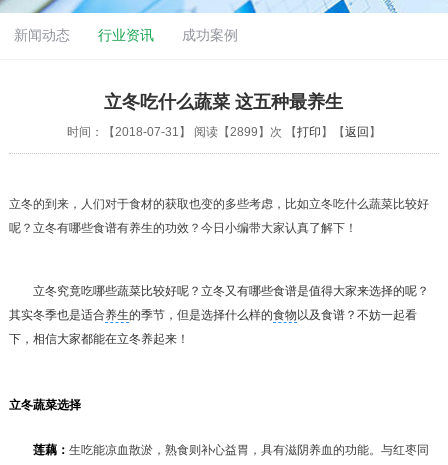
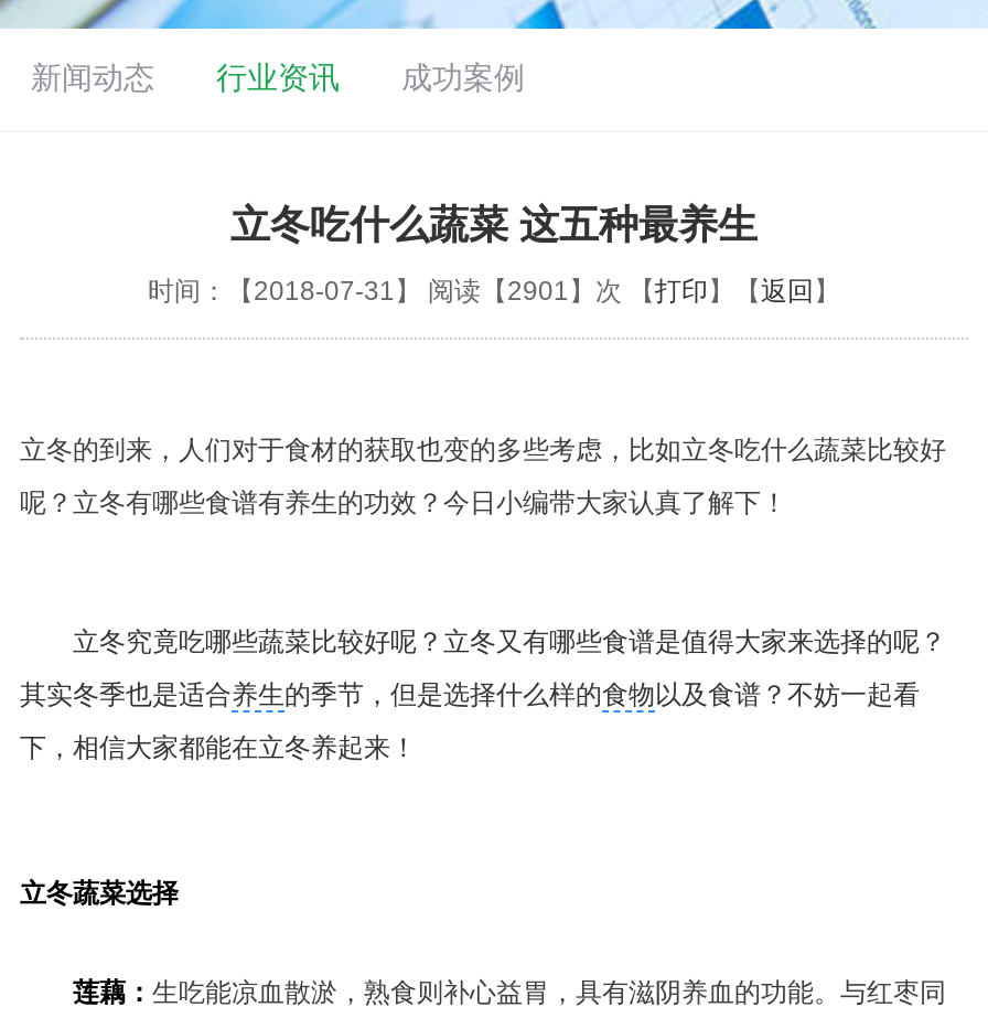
[67,125,381,139] 时间：【2018-07-31】 阅读【2899】次 【打印】【返回】 -> [148,276,840,307] 时间：【2018-07-31】 阅读【2901】次 【打印】【返回】

